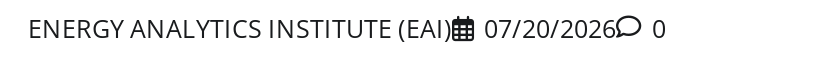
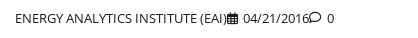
[28,10,666,46] ENERGY ANALYTICS INSTITUTE (EAI) 07/20/2026 0 -> [15,9,334,27] ENERGY ANALYTICS INSTITUTE (EAI) 04/21/2016 0

